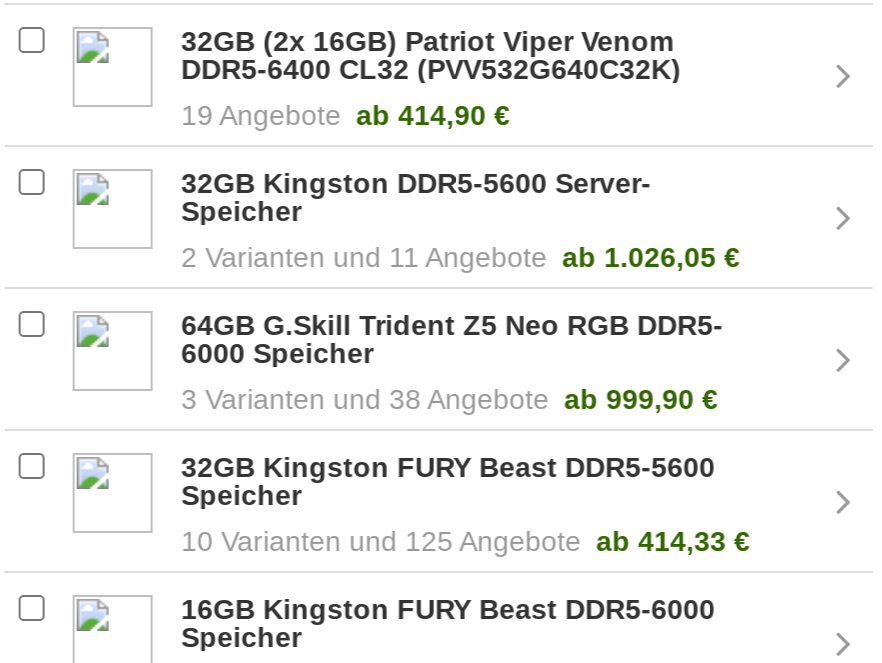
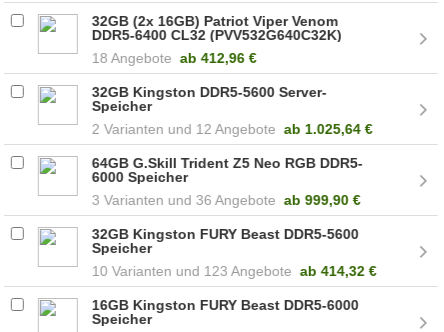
[181,99,510,131] 19 Angebote ab 414,90 € -> [92,50,256,66] 18 Angebote ab 412,96 €
[389,241,740,273] 11 Angebote ab 1.026,05 € -> [196,121,372,137] 12 Angebote ab 1.025,64 €
[389,383,718,415] 38 Angebote ab 999,90 € -> [196,192,360,208] 36 Angebote ab 999,90 €
[405,525,750,557] 125 Angebote ab 414,33 € -> [204,263,376,279] 123 Angebote ab 414,32 €

